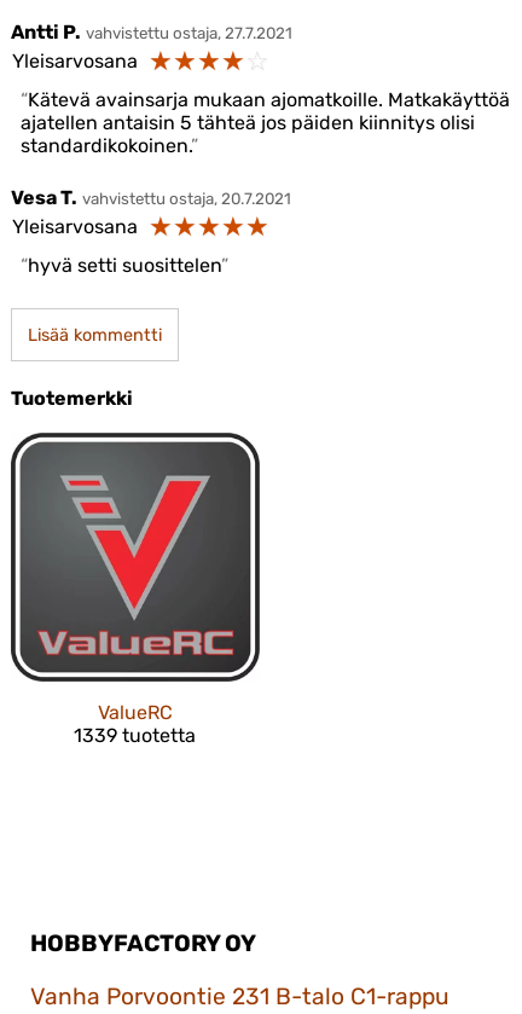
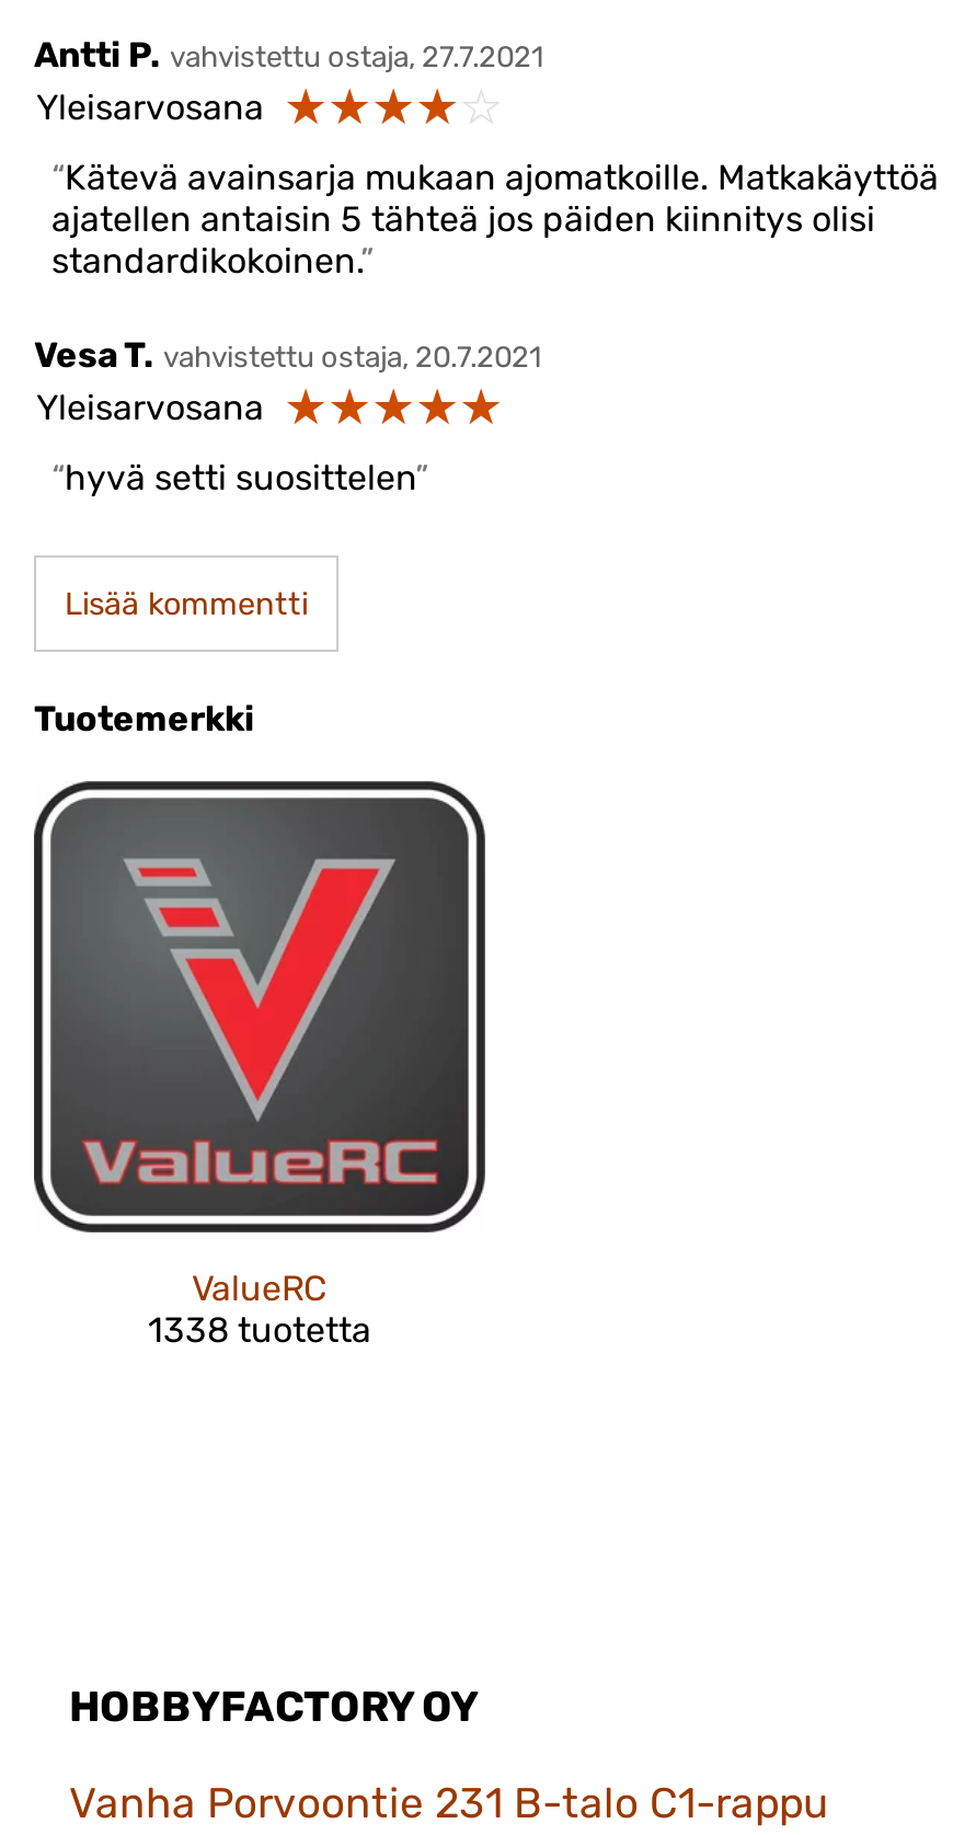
[74,724,196,747] 1339 tuotetta -> [148,1310,371,1352] 1338 tuotetta

